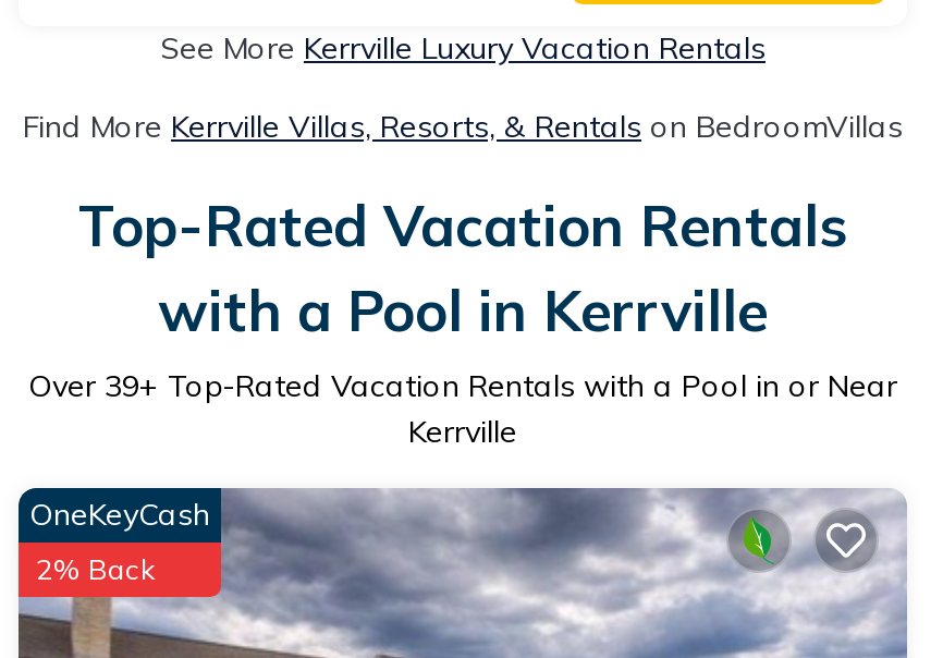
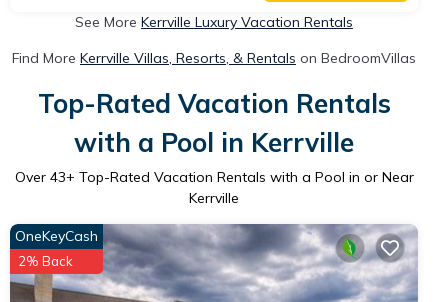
[28,366,897,405] Over 39+ Top-Rated Vacation Rentals with a Pool in or Near -> [14,168,413,186] Over 43+ Top-Rated Vacation Rentals with a Pool in or Near

